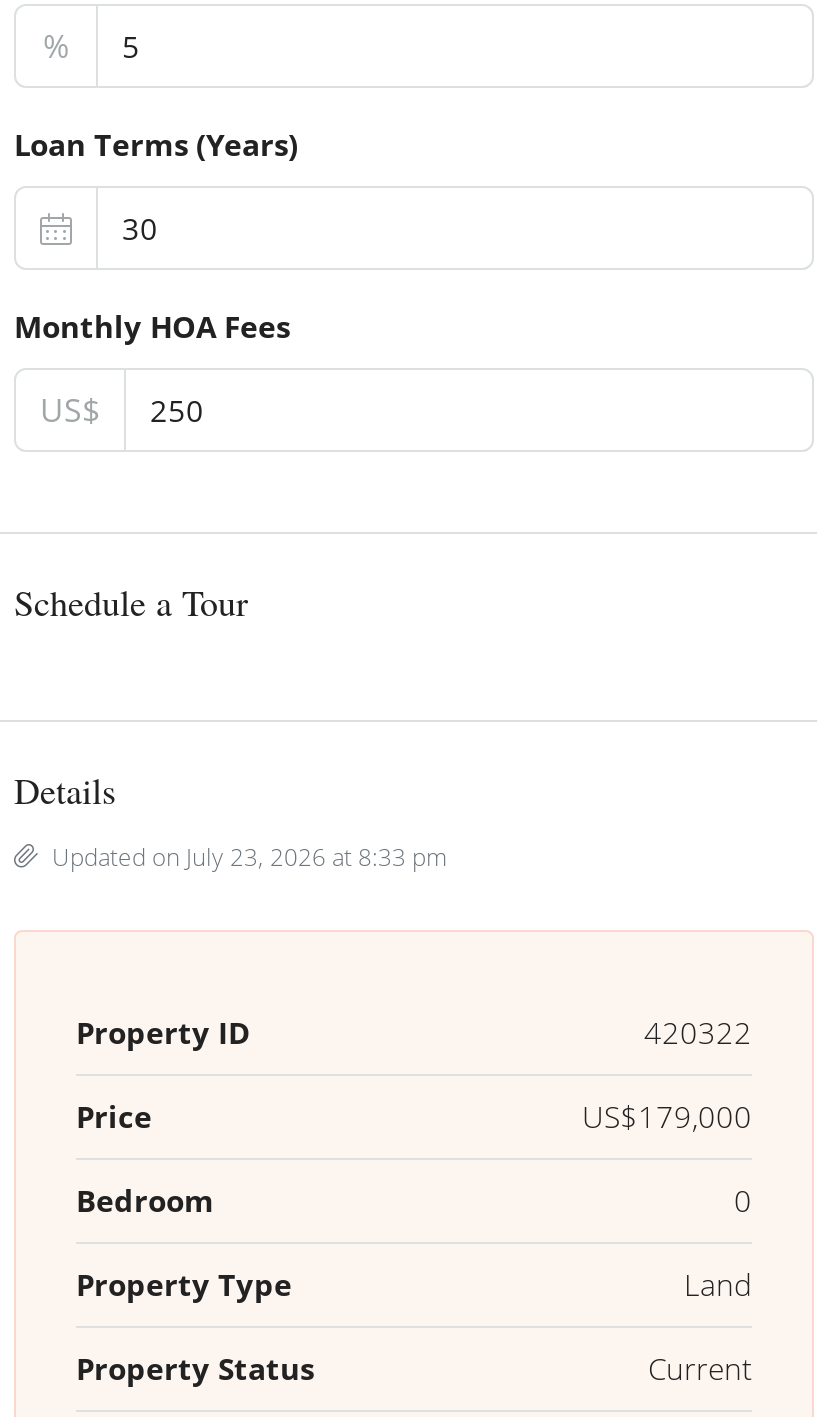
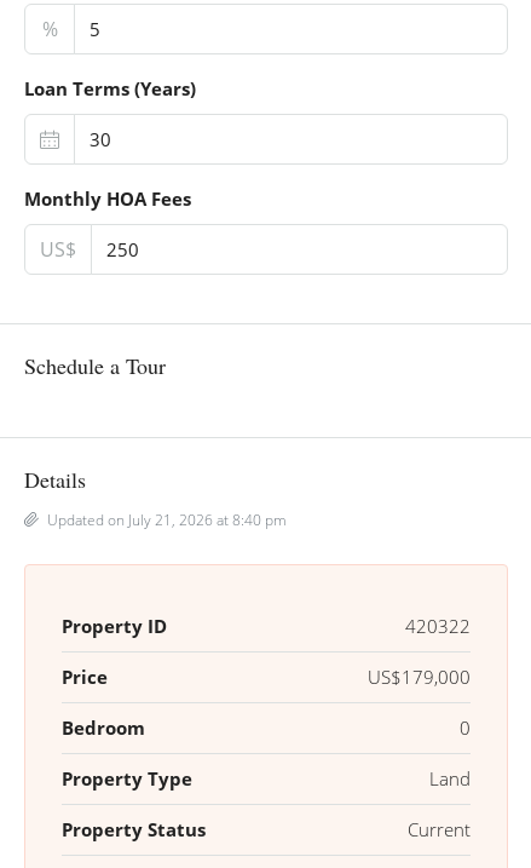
[46,840,448,874] Updated on July 23, 2026 at 8:33 pm -> [44,510,287,530] Updated on July 21, 2026 at 8:40 pm

